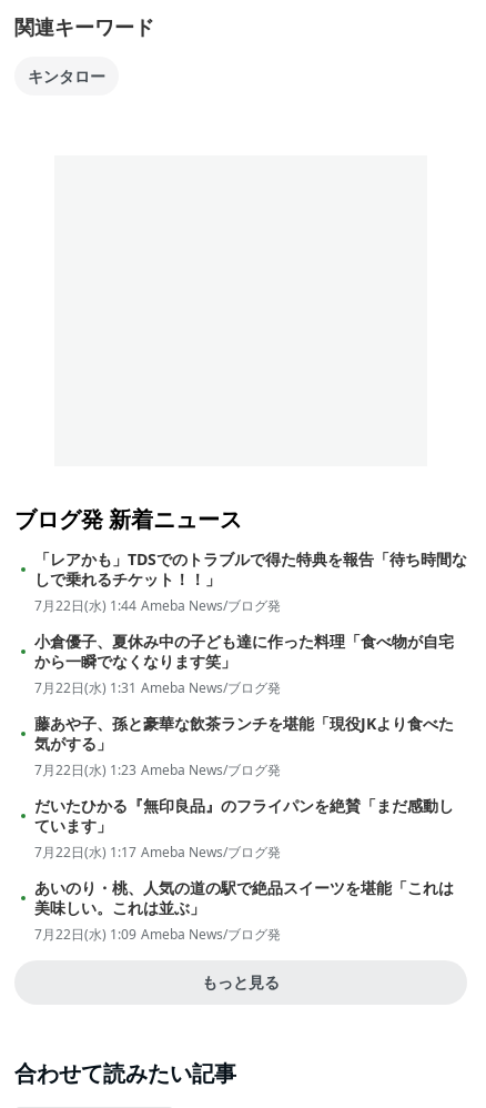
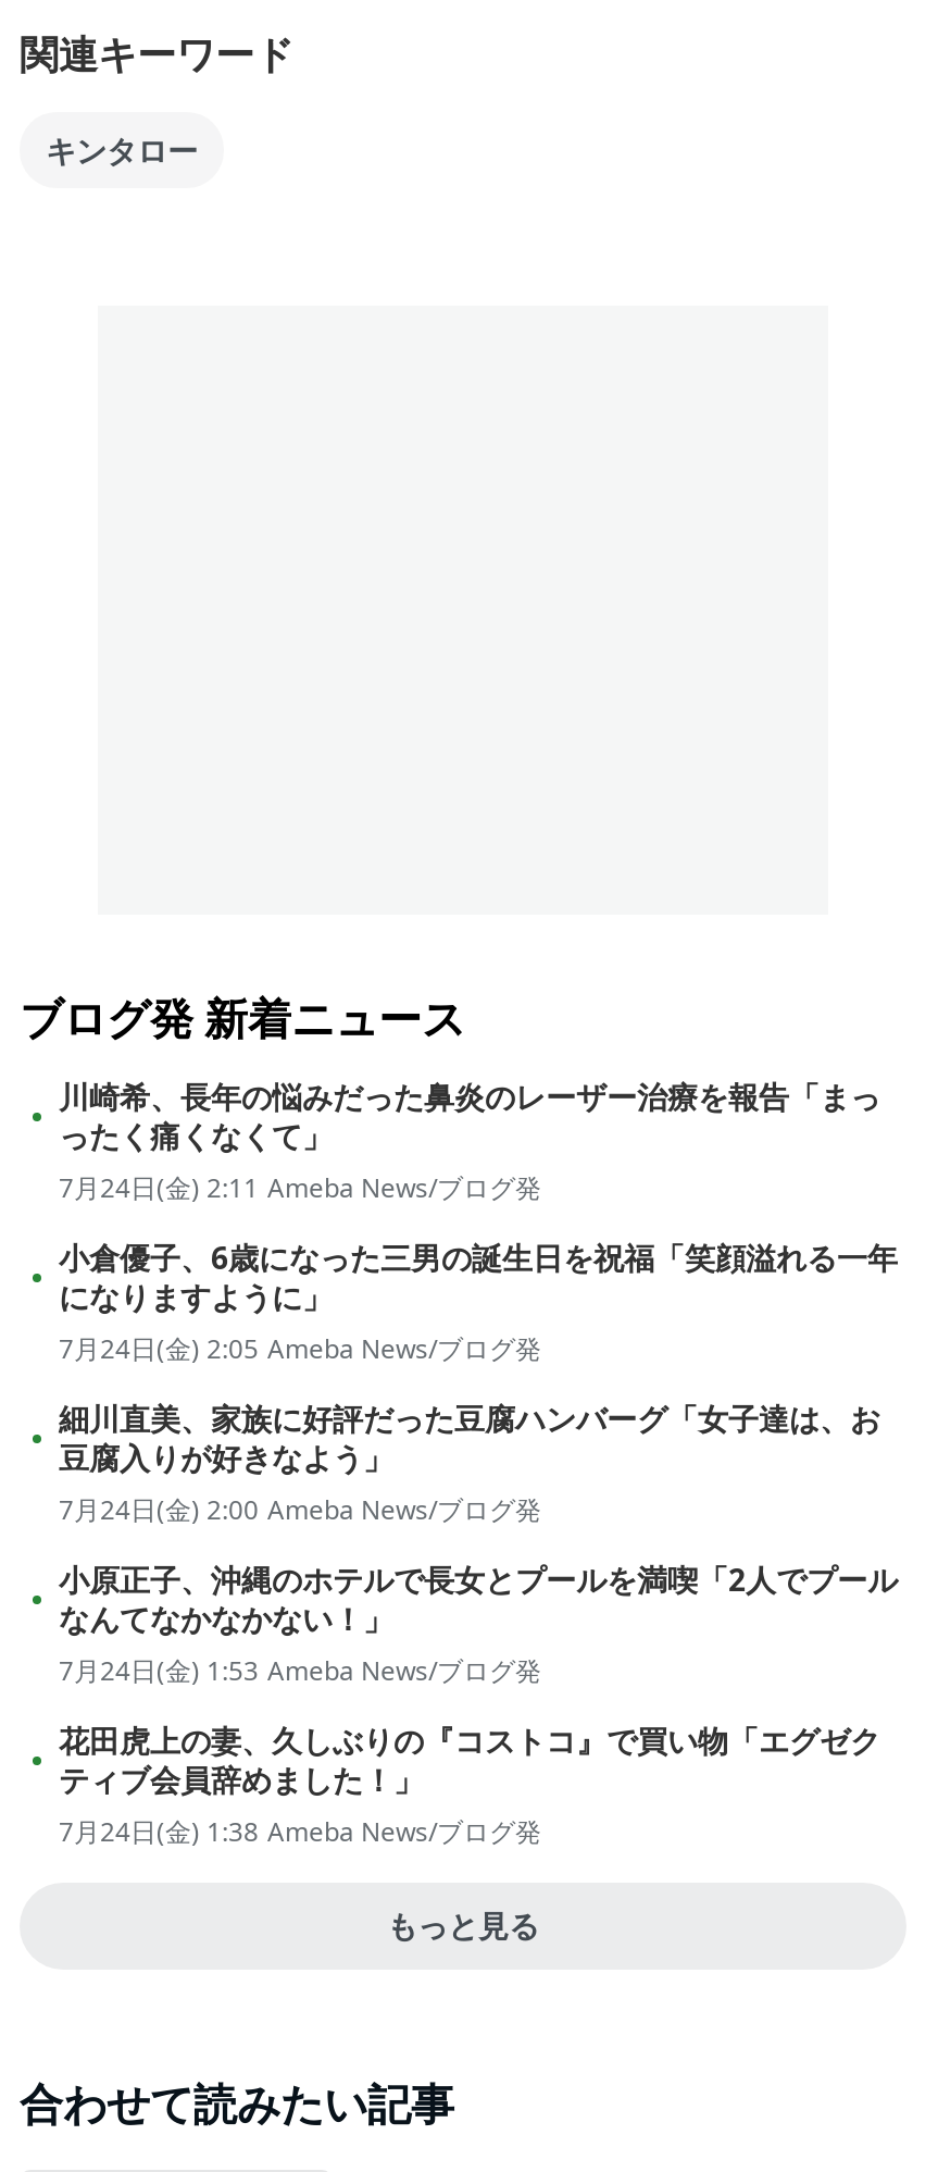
[34,548,467,615] 「レアかも」TDSでのトラブルで得た特典を報告「待ち時間な | しで乗れるチケット！！」 | 7月22日(水) 1:44 Ameba News/ブログ発 -> [59,1075,880,1206] 川崎希、長年の悩みだった鼻炎のレーザー治療を報告「まっ | ったく痛くなくて」 | 7月24日(金) 2:11 Ameba News/ブログ発
[34,630,454,697] 小倉優子、夏休み中の子ども達に作った料理「食べ物が自宅 | から一瞬でなくなります笑」 | 7月22日(水) 1:31 Ameba News/ブログ発 -> [59,1236,898,1367] 小倉優子、6歳になった三男の誕生日を祝福「笑顔溢れる一年 | になりますように」 | 7月24日(金) 2:05 Ameba News/ブログ発
[34,713,454,779] 藤あや子、孫と豪華な飲茶ランチを堪能「現役JKより食べた | 気がする」 | 7月22日(水) 1:23 Ameba News/ブログ発 -> [59,1397,880,1528] 細川直美、家族に好評だった豆腐ハンバーグ「女子達は、お | 豆腐入りが好きなよう」 | 7月24日(金) 2:00 Ameba News/ブログ発
[34,795,454,861] だいたひかる『無印良品』のフライパンを絶賛「まだ感動し | ています」 | 7月22日(水) 1:17 Ameba News/ブログ発 -> [59,1558,898,1689] 小原正子、沖縄のホテルで長女とプールを満喫「2人でプール | なんてなかなかない！」 | 7月24日(金) 1:53 Ameba News/ブログ発
[34,877,454,944] あいのり・桃、人気の道の駅で絶品スイーツを堪能「これは | 美味しい。これは並ぶ」 | 7月22日(水) 1:09 Ameba News/ブログ発 -> [59,1719,880,1850] 花田虎上の妻、久しぶりの『コストコ』で買い物「エグゼク | ティブ会員辞めました！」 | 7月24日(金) 1:38 Ameba News/ブログ発

